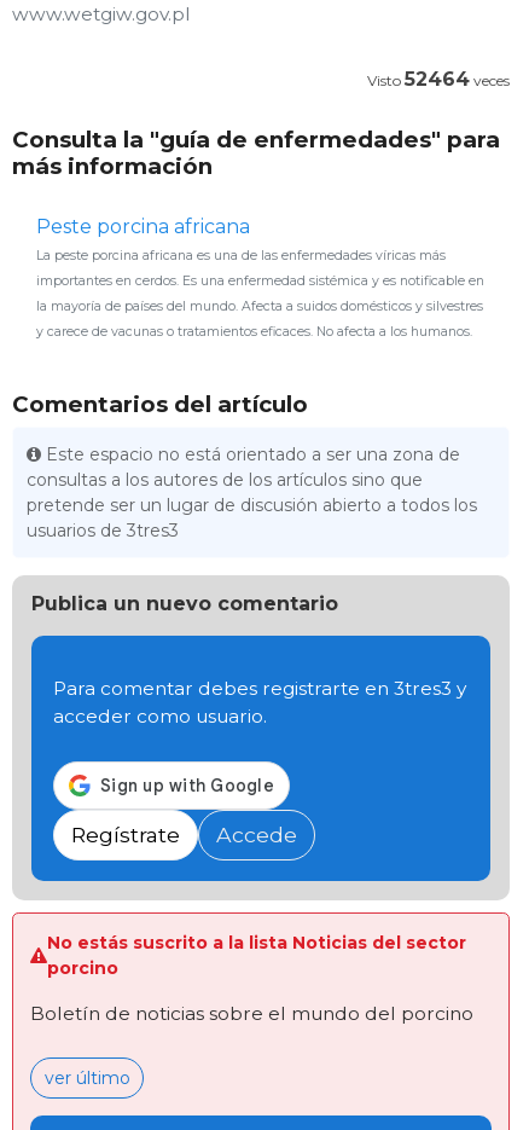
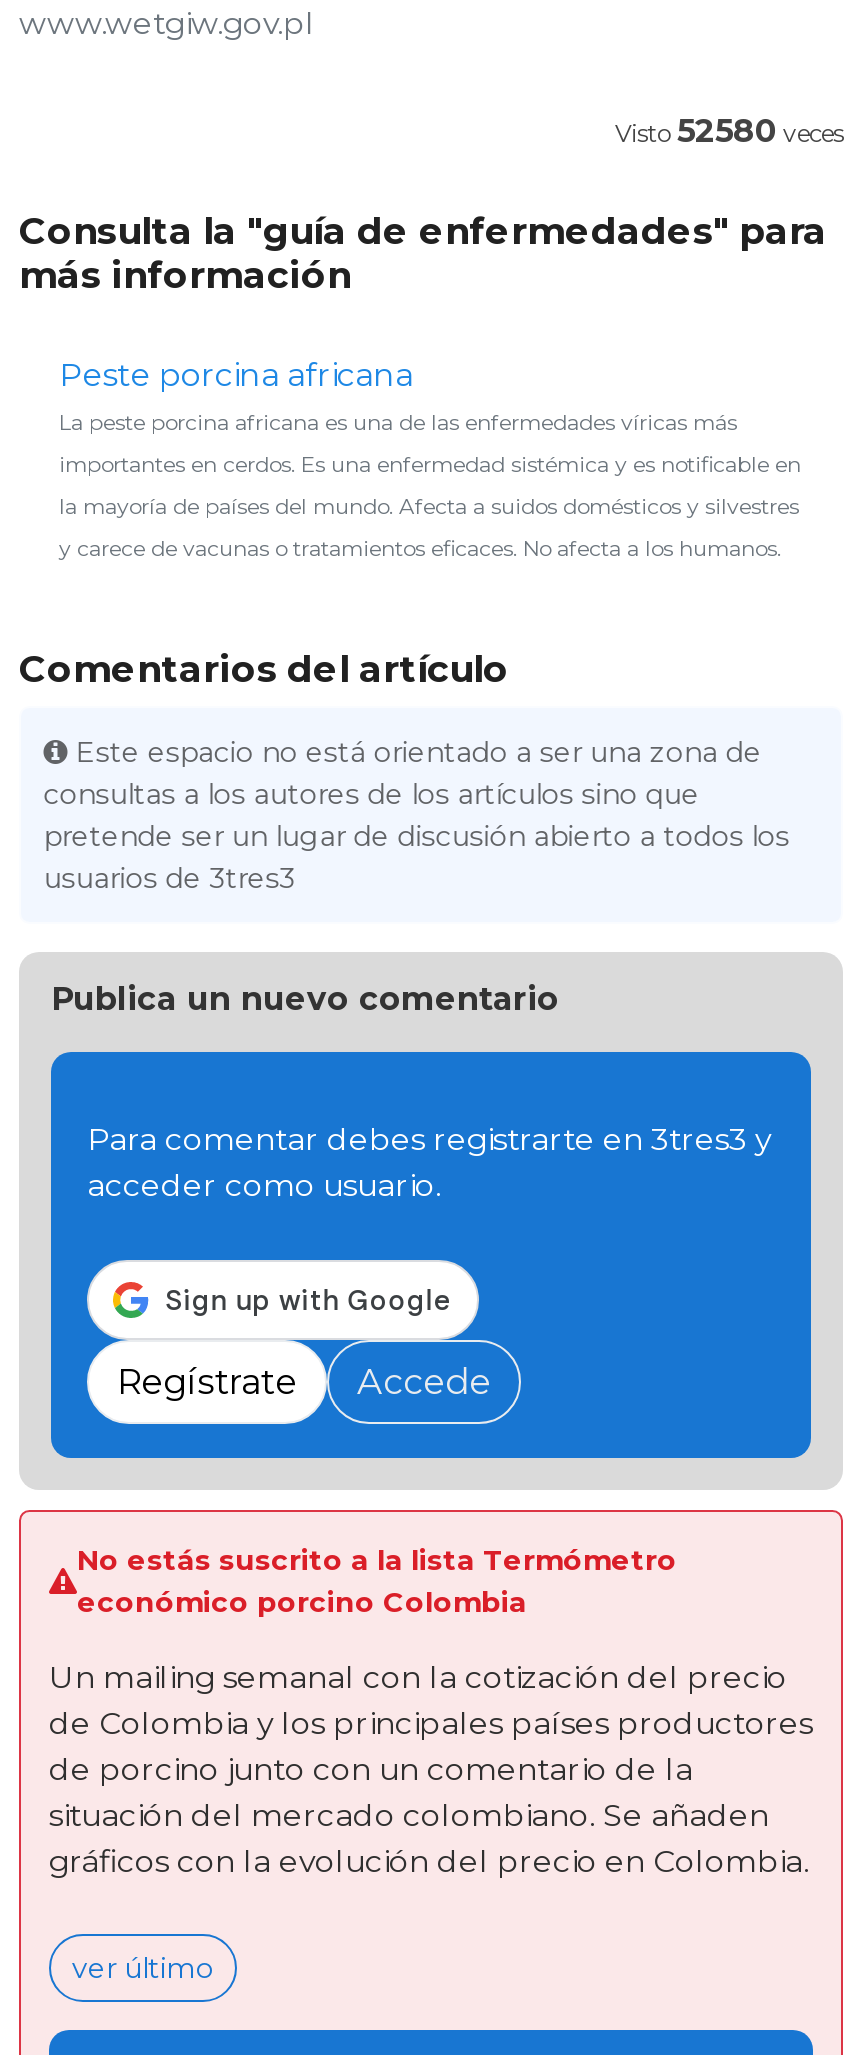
[367,68,510,91] Visto52464 veces -> [615,113,843,151] Visto52580 veces
[47,931,466,978] No estás suscrito a la lista Noticias del sector | porcino -> [77,1541,677,1619] No estás suscrito a la lista Termómetro | económico porcino Colombia
[30,1002,473,1025] Boletín de noticias sobre el mundo del porcino -> [49,1658,813,1880] Un mailing semanal con la cotización del precio | de Colombia y los principales países productores | de porcino junto con un comentario de la | situación del mercado colombiano. Se añaden | gráficos con la evolución del precio en Colombia.

